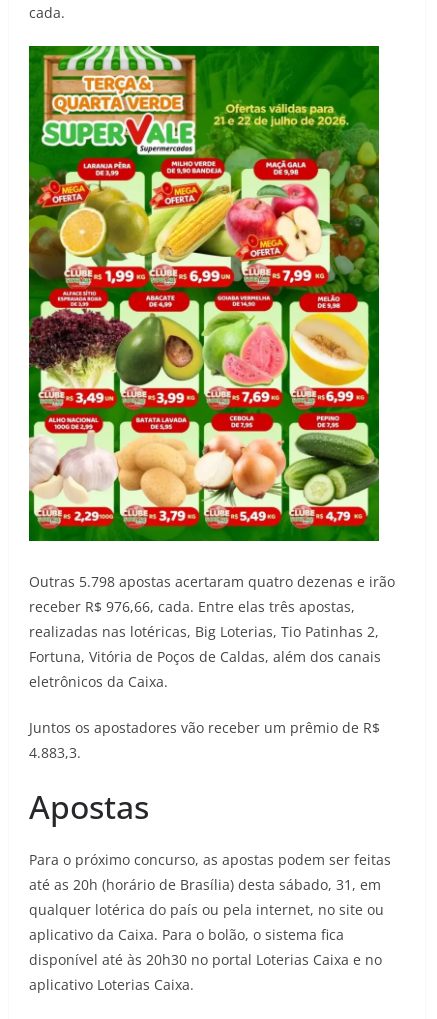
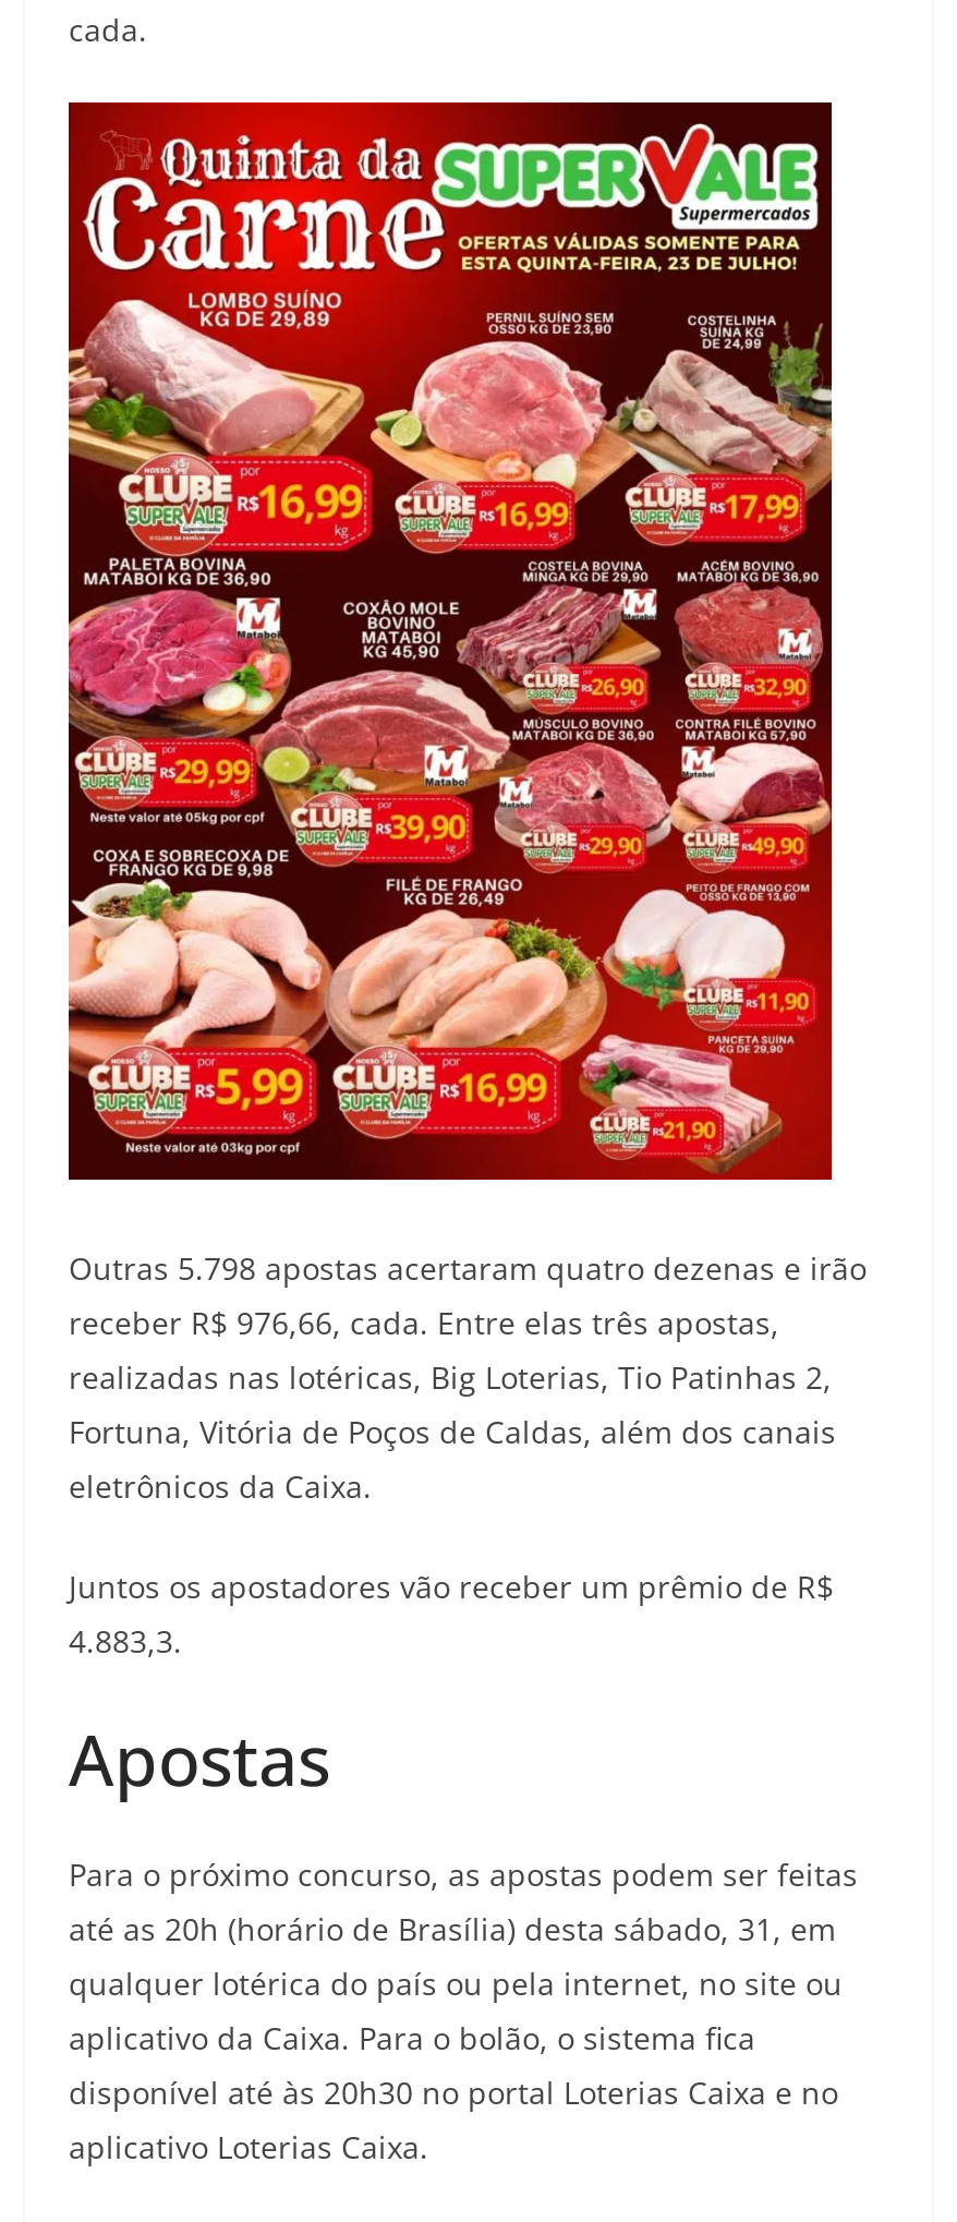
[28,45,380,542] [image] -> [66,100,834,1182] [image]

